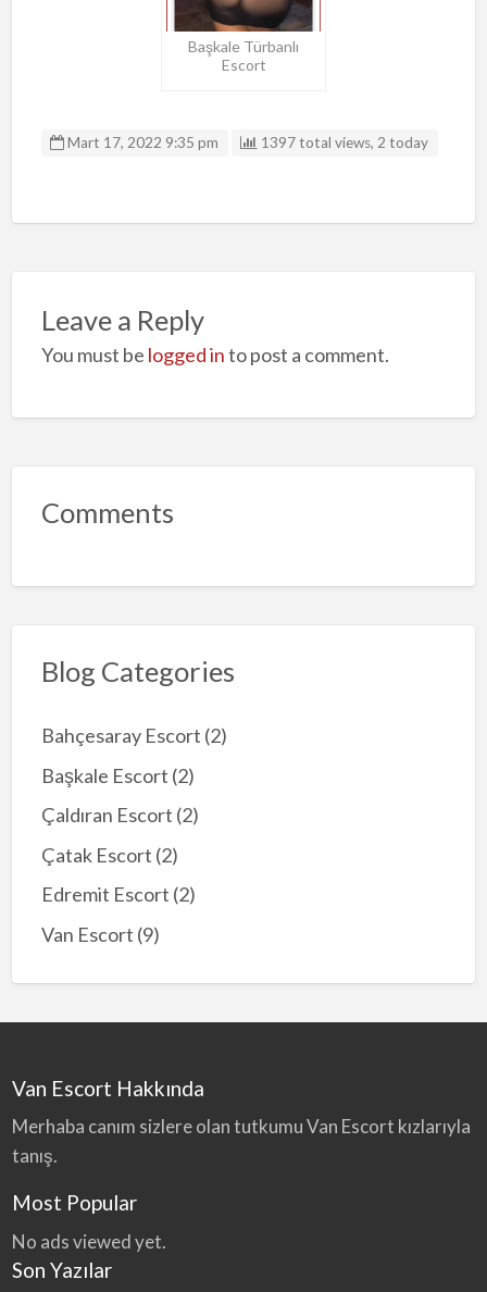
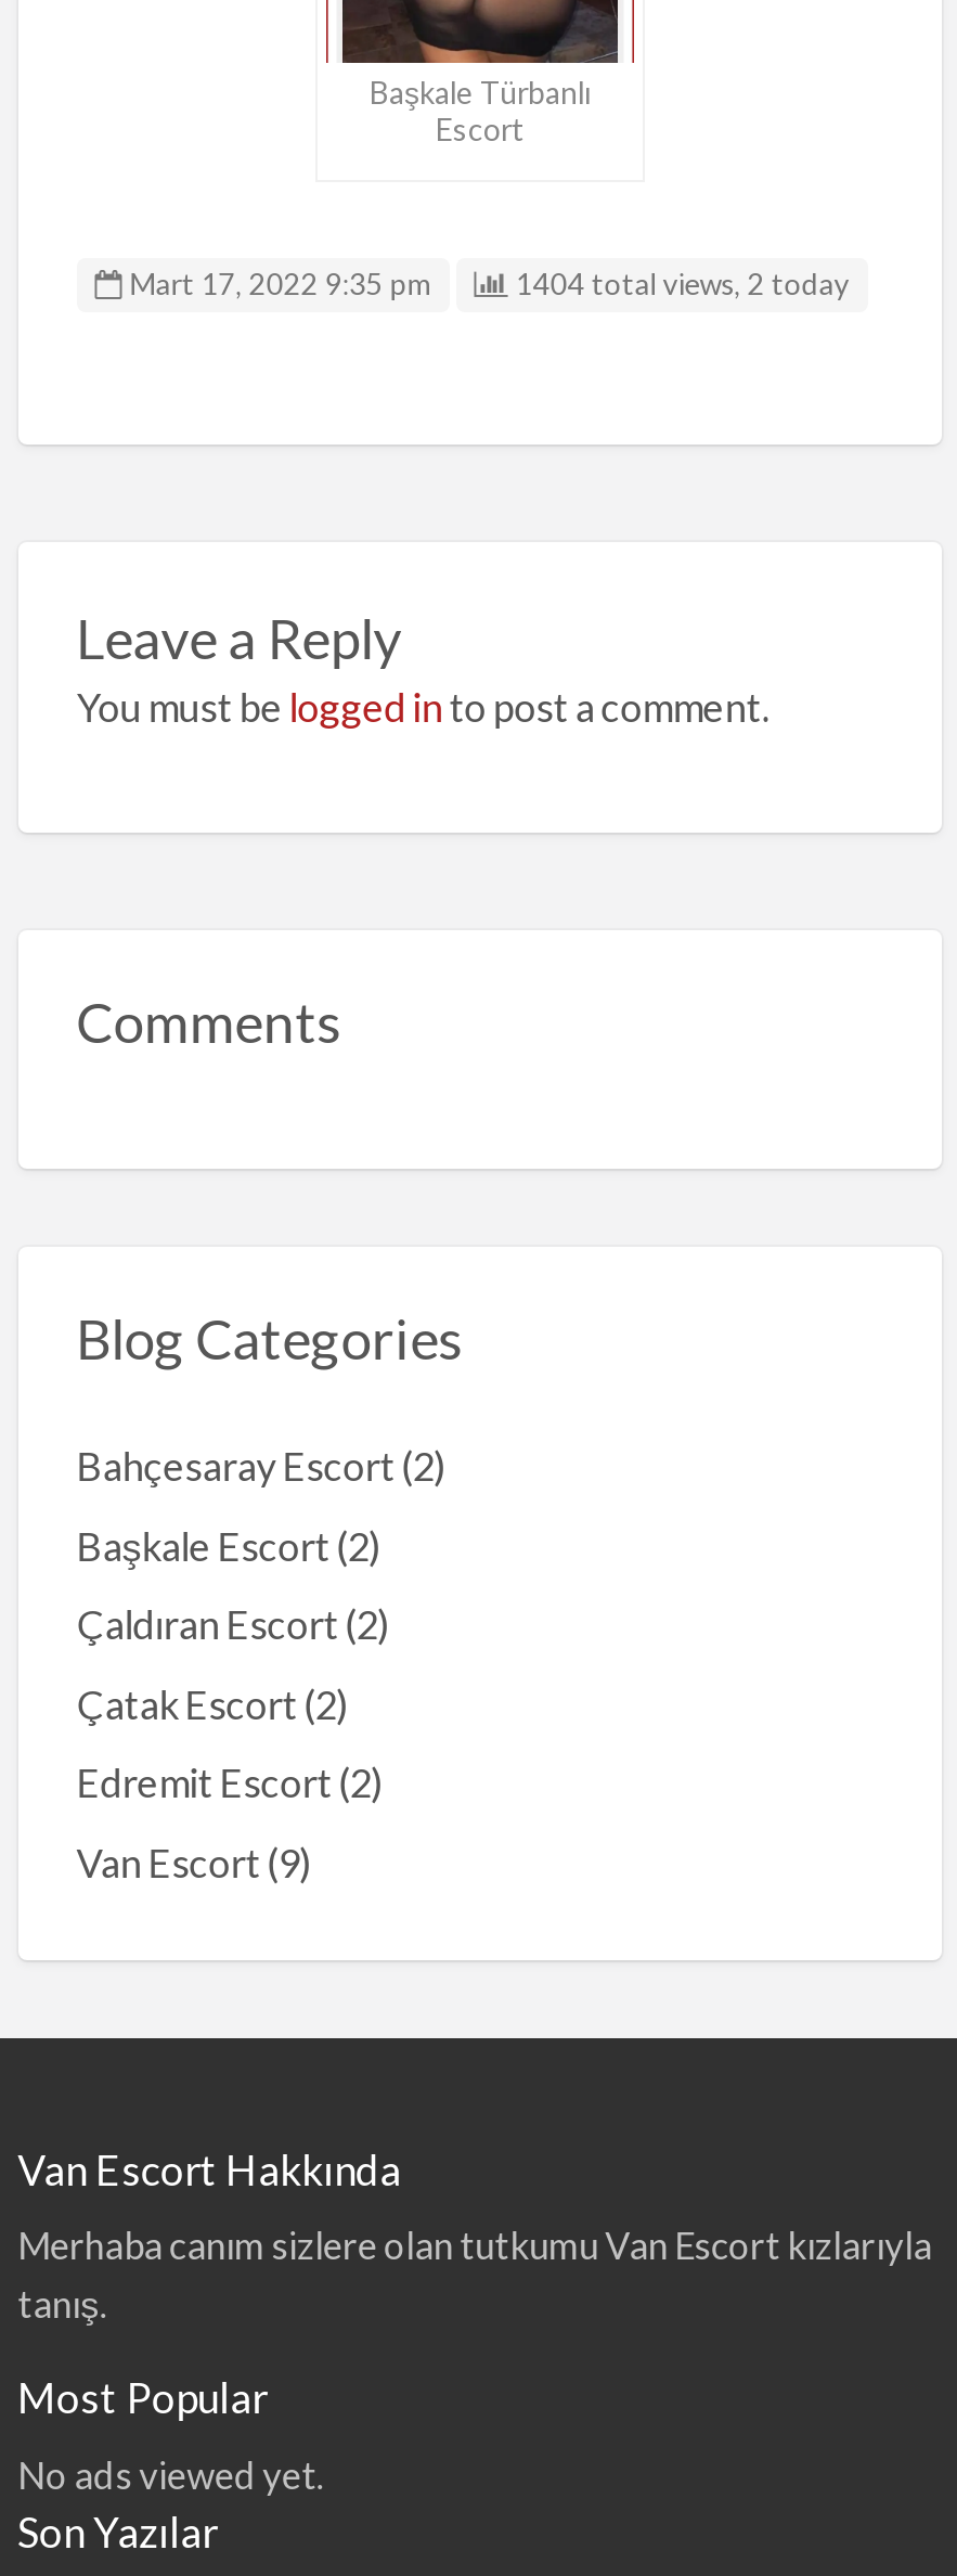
[258,134,429,151] 1397 total views, 2 today -> [509,267,849,302] 1404 total views, 2 today

